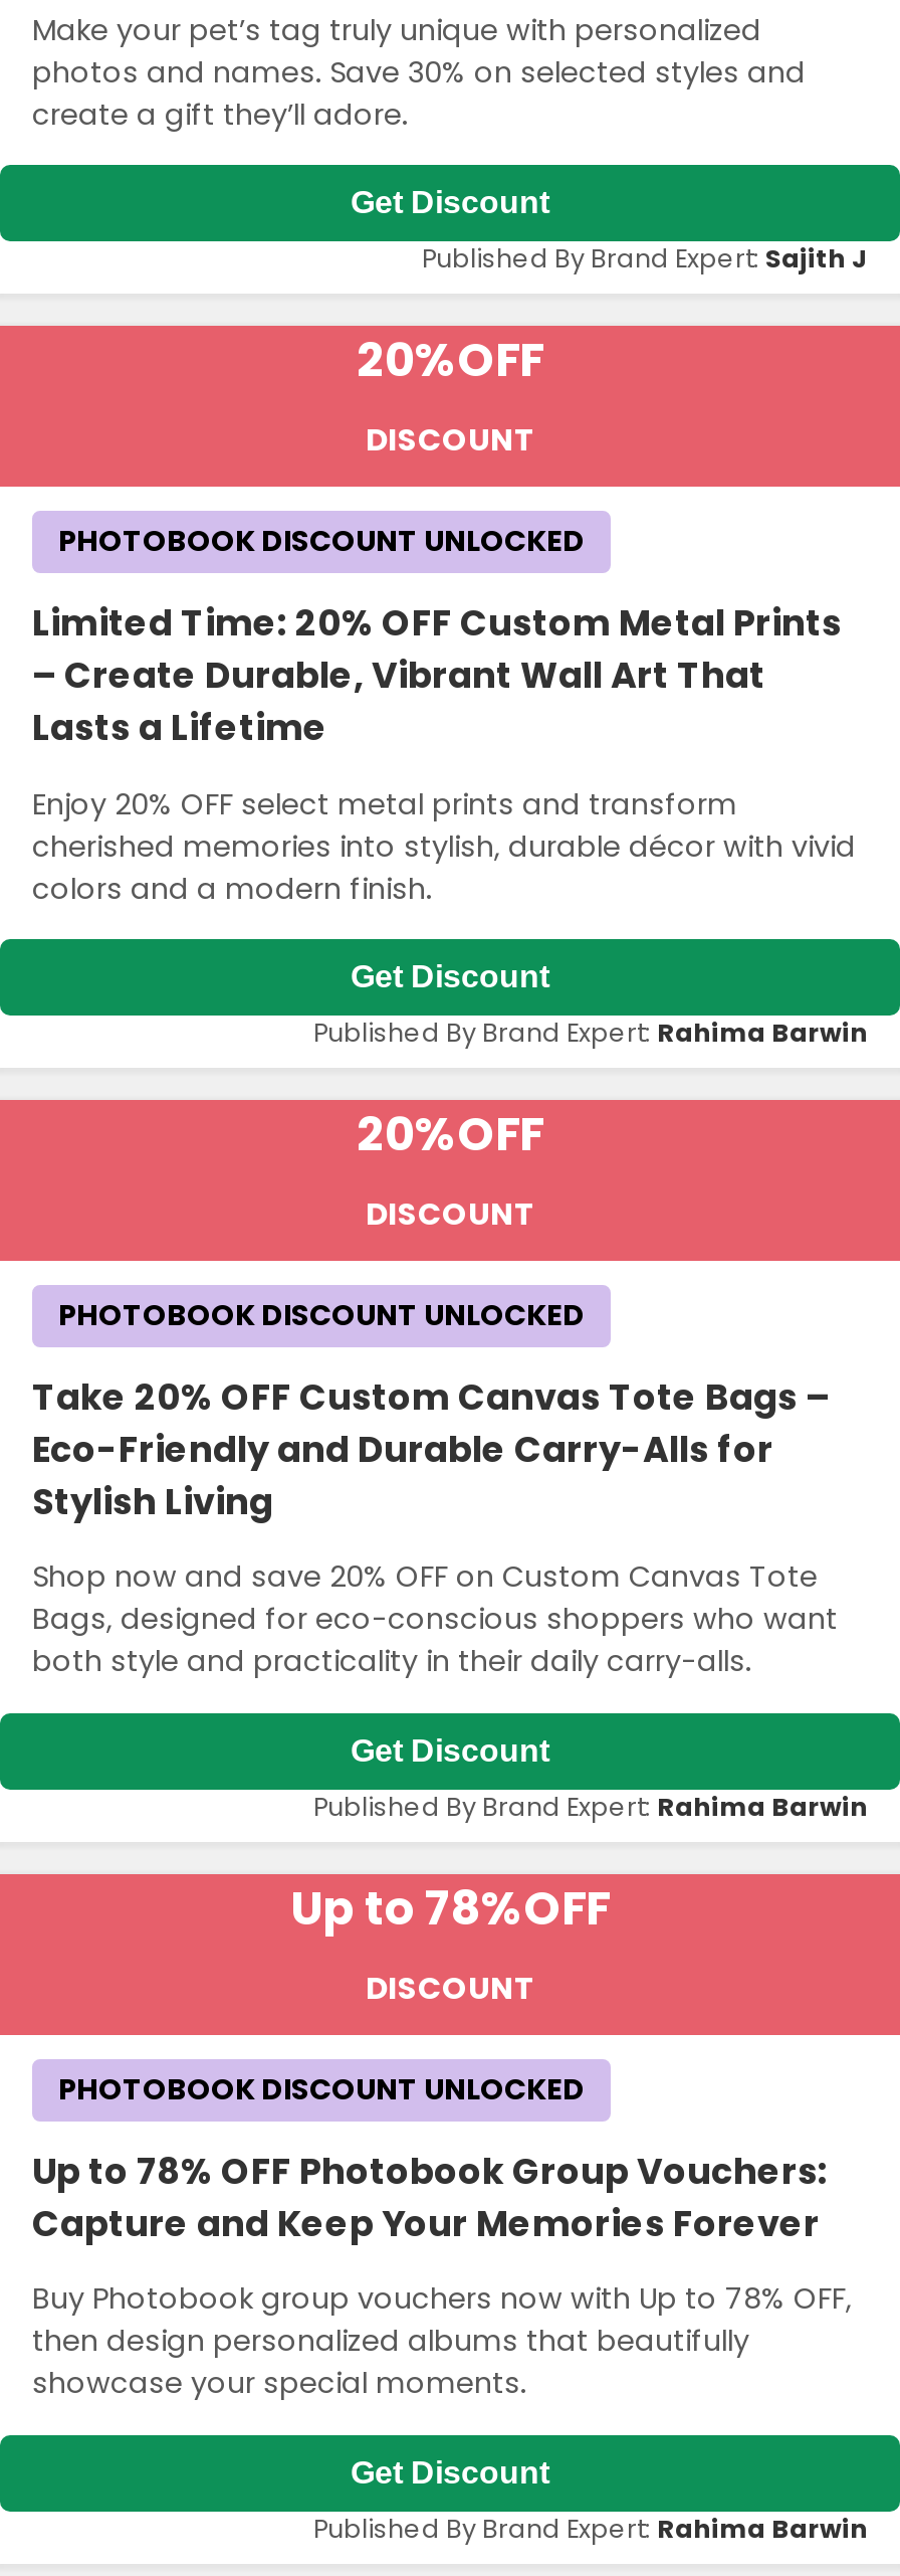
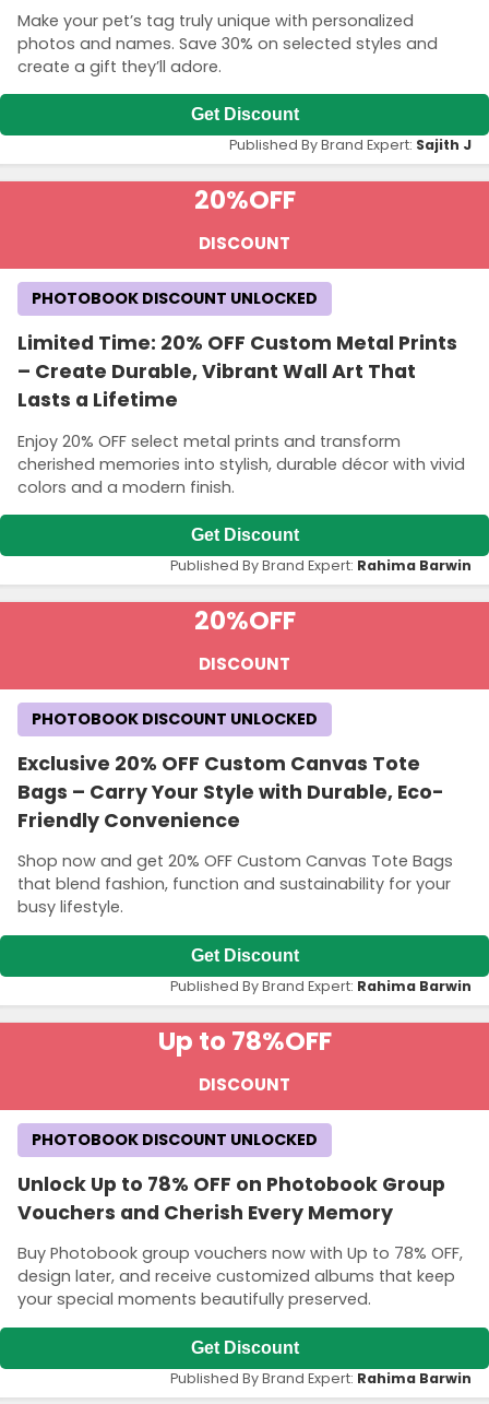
[32,1373,830,1526] Take 20% OFF Custom Canvas Tote Bags – | Eco-Friendly and Durable Carry-Alls for | Stylish Living -> [17,751,444,834] Exclusive 20% OFF Custom Canvas Tote | Bags – Carry Your Style with Durable, Eco- | Friendly Convenience
[32,1557,838,1682] Shop now and save 20% OFF on Custom Canvas Tote | Bags, designed for eco-conscious shoppers who want | both style and practicality in their daily carry-alls. -> [17,850,453,918] Shop now and get 20% OFF Custom Canvas Tote Bags | that blend fashion, function and sustainability for your | busy lifestyle.
[32,2147,828,2248] Up to 78% OFF Photobook Group Vouchers: | Capture and Keep Your Memories Forever -> [17,1171,445,1226] Unlock Up to 78% OFF on Photobook Group | Vouchers and Cherish Every Memory
[32,2321,749,2403] then design personalized albums that beautifully | showcase your special moments. -> [17,1265,455,1310] design later, and receive customized albums that keep | your special moments beautifully preserved.

